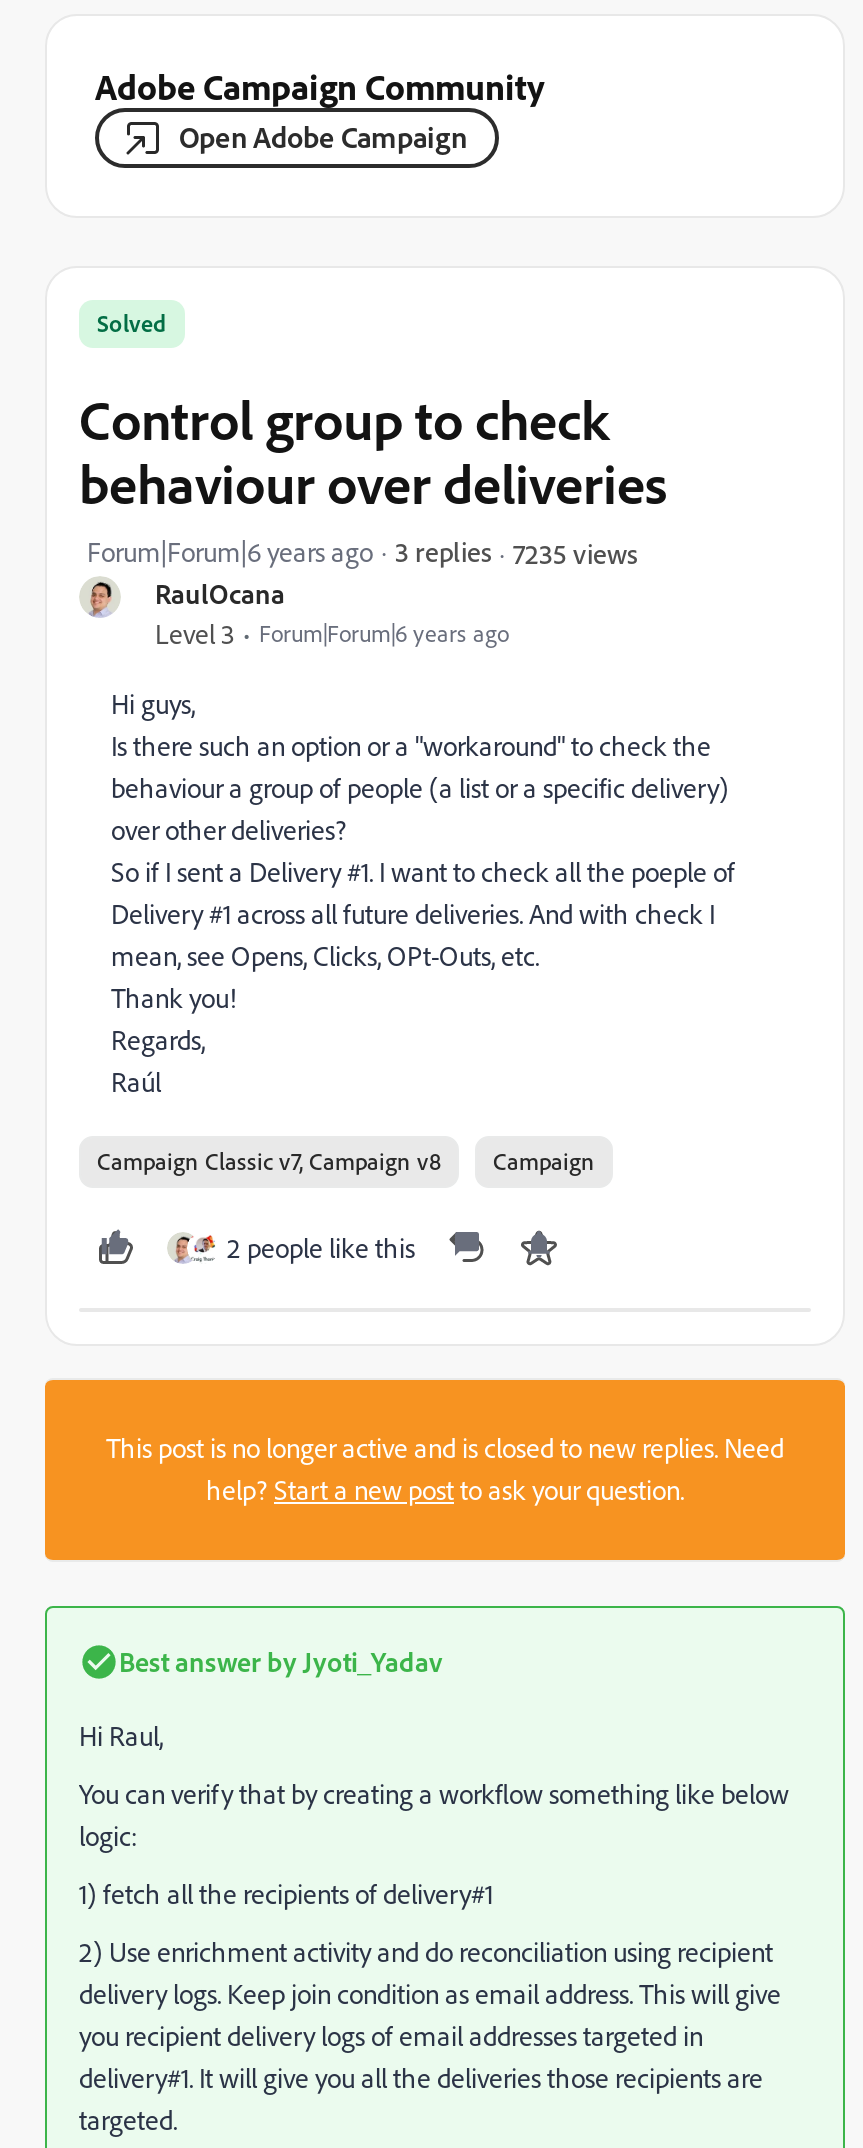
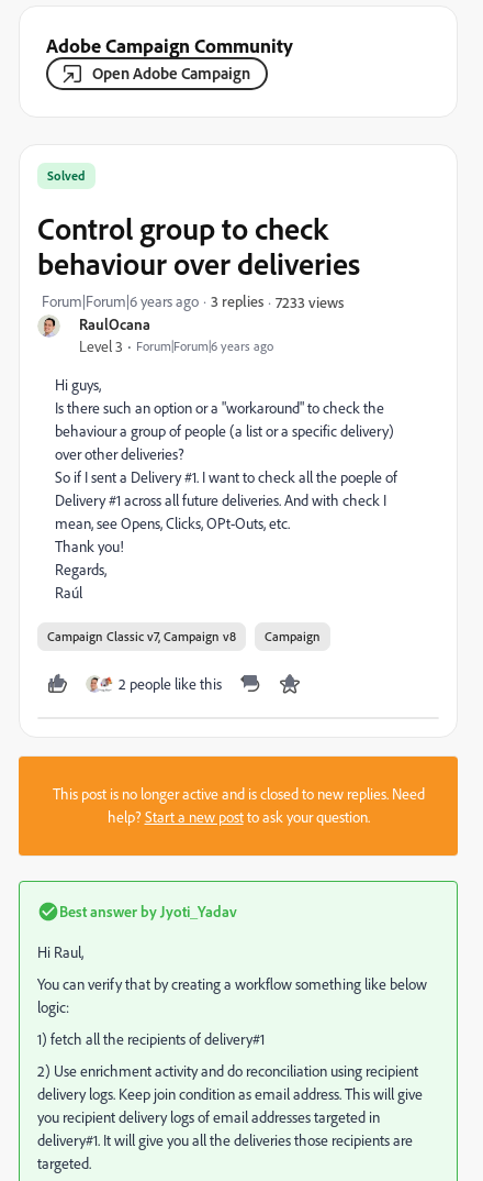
[513,535,637,569] 7235 views -> [276,292,344,311] 7233 views

